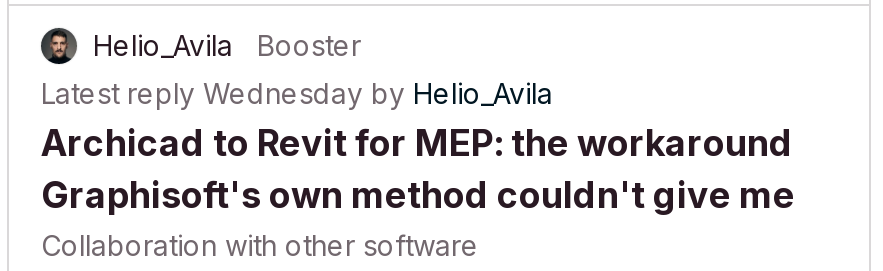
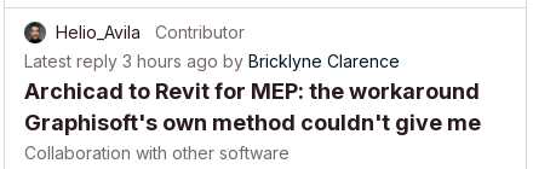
[41,28,553,110] Booster | Latest reply Wednesday by Helio_Avila -> [24,21,400,71] Contributor | Latest reply 3 hours ago by Bricklyne Clarence

